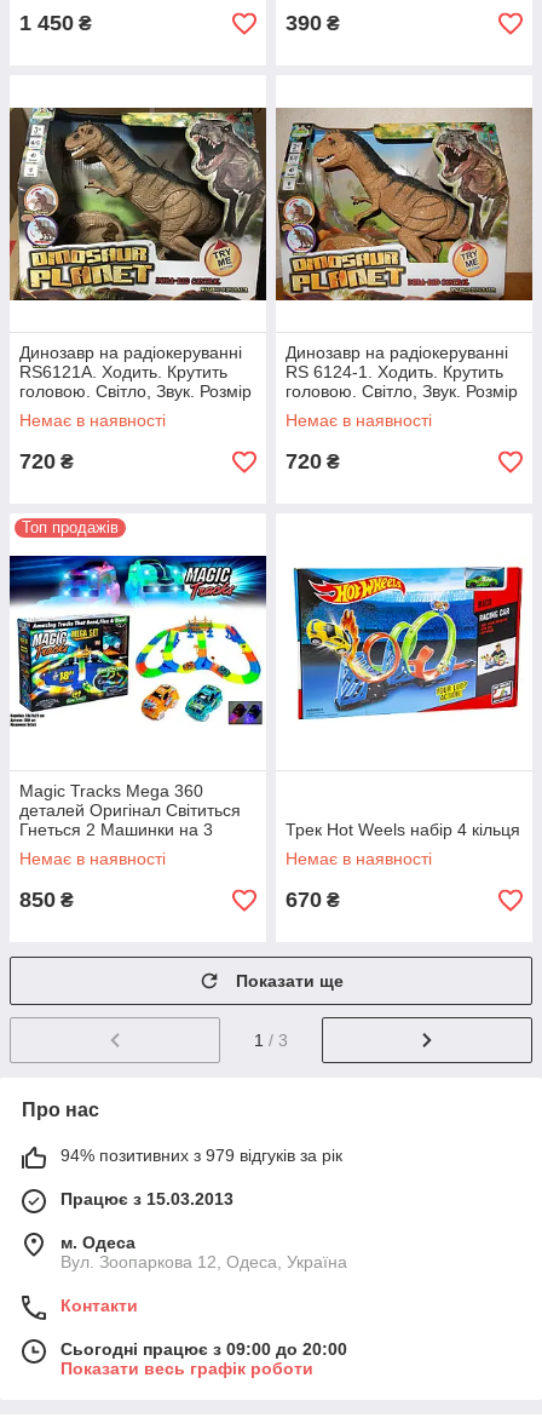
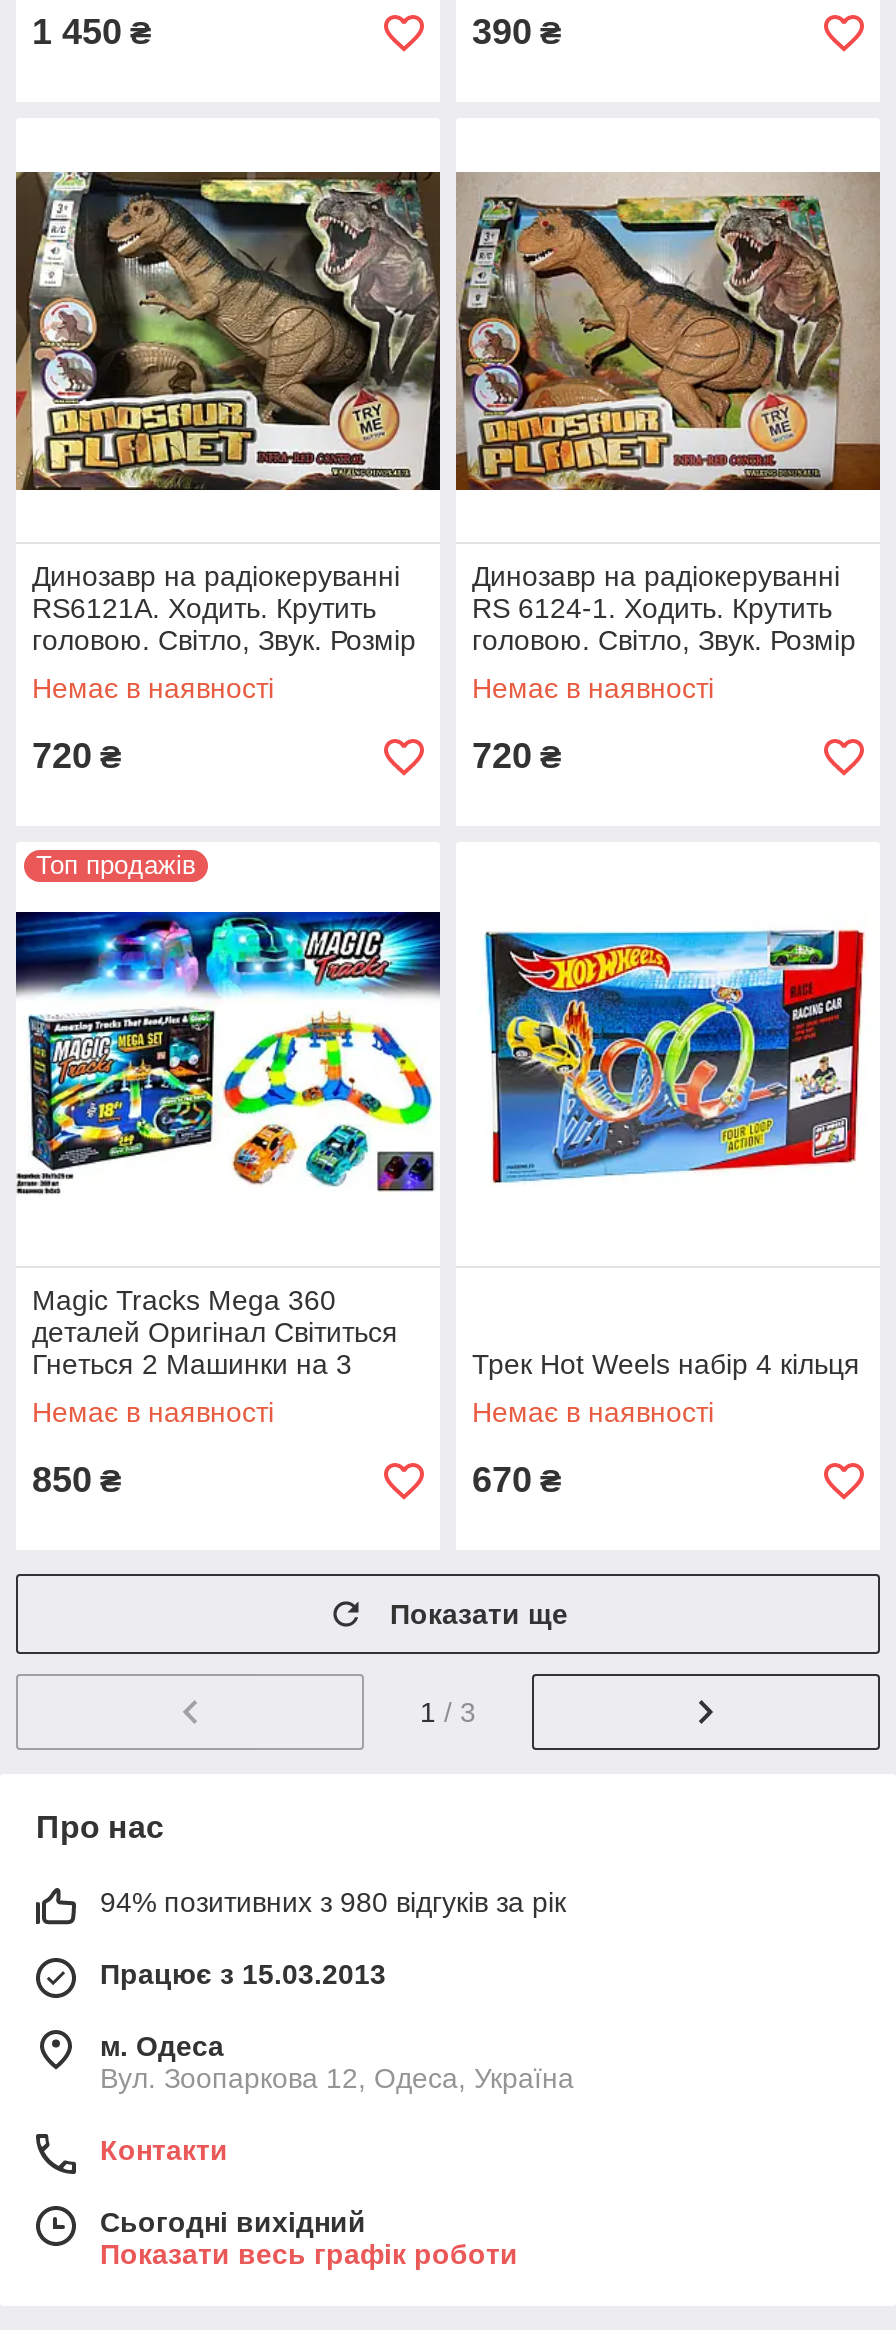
[60,1146,342,1165] 94% позитивних з 979 відгуків за рік -> [100,1886,566,1918] 94% позитивних з 980 відгуків за рік
[60,1339,347,1359] Сьогодні працює з 09:00 до 20:00 -> [100,2206,366,2238] Сьогодні вихідний

